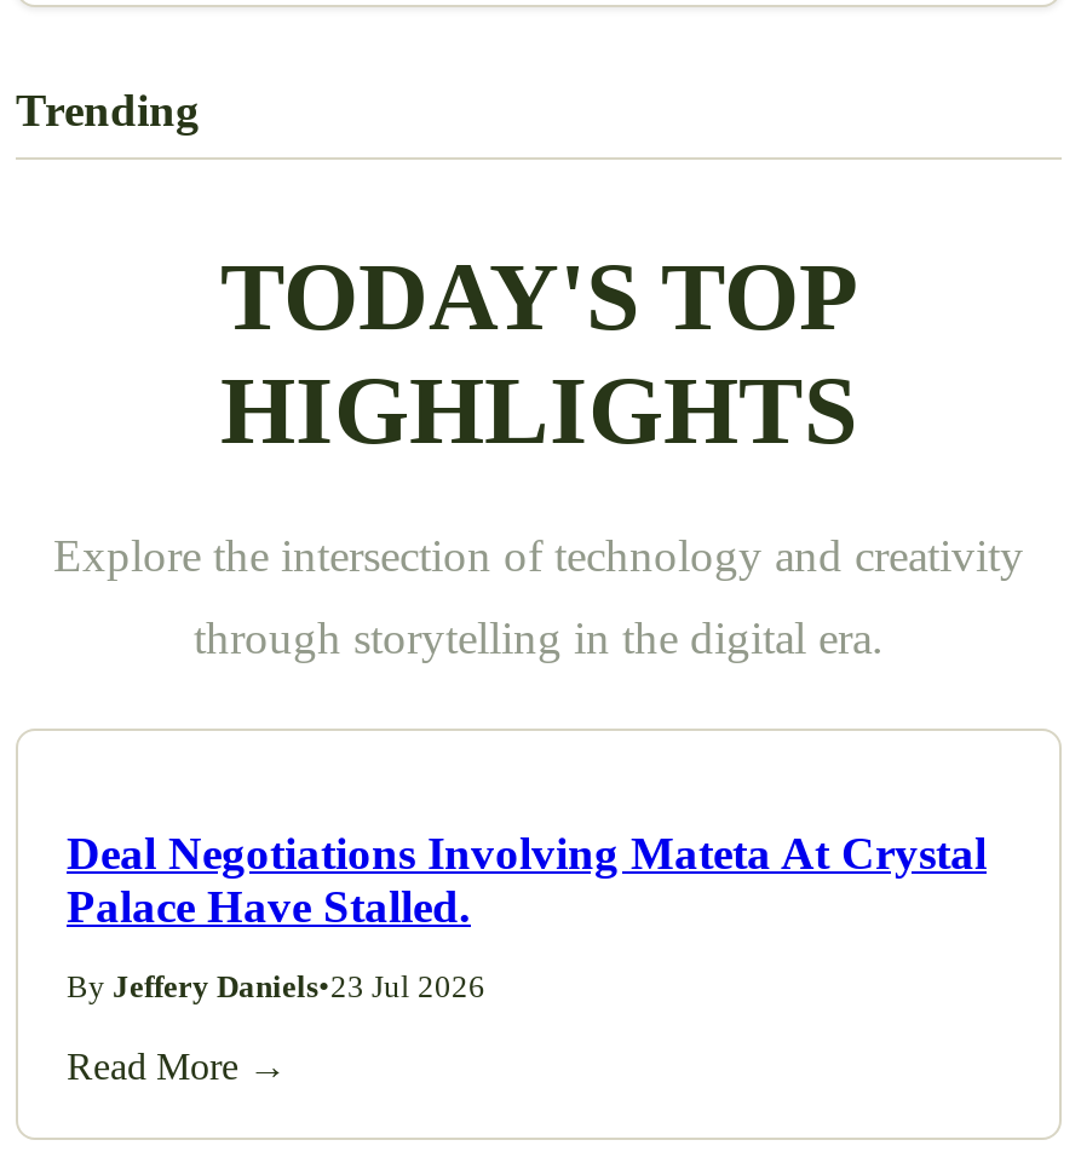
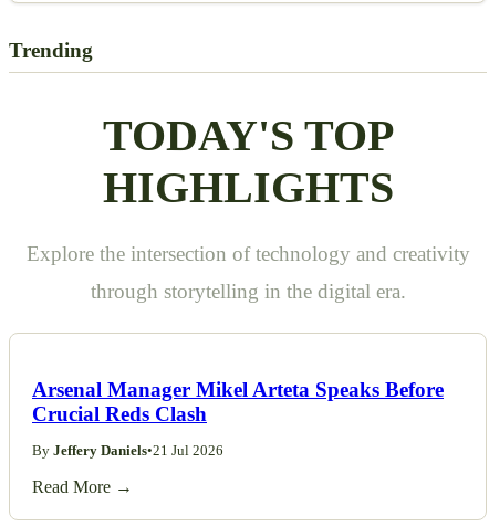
[67,827,987,931] Deal Negotiations Involving Mateta At Crystal | Palace Have Stalled. -> [32,377,444,425] Arsenal Manager Mikel Arteta Speaks Before | Crucial Reds Clash
[67,969,485,1003] By Jeffery Daniels•23 Jul 2026 -> [32,443,223,458] By Jeffery Daniels•21 Jul 2026

